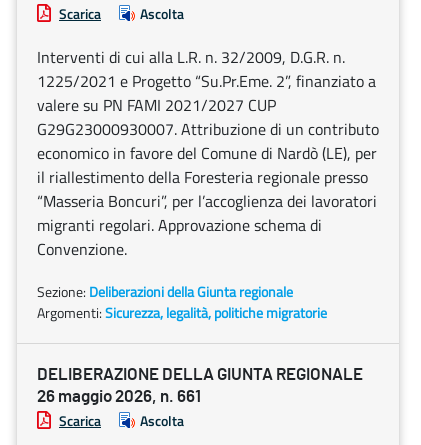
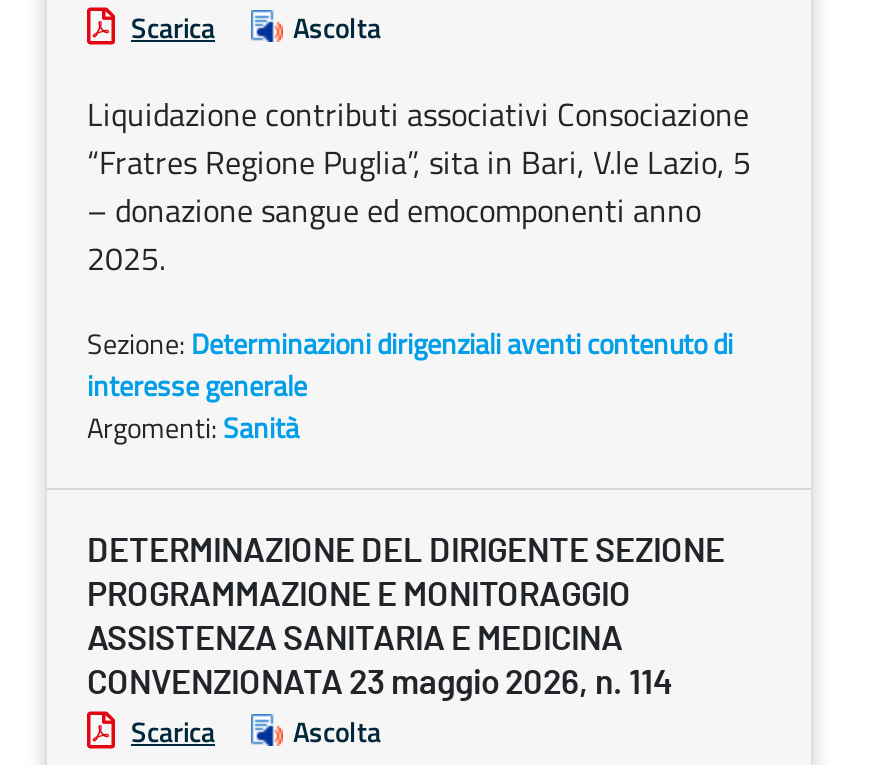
[37,45,379,261] Interventi di cui alla L.R. n. 32/2009, D.G.R. n. | 1225/2021 e Progetto “Su.Pr.Eme. 2”, finanziato a | valere su PN FAMI 2021/2027 CUP | G29G23000930007. Attribuzione di un contributo | economico in favore del Comune di Nardò (LE), per | il riallestimento della Foresteria regionale presso | “Masseria Boncuri”, per l’accoglienza dei lavoratori | migranti regolari. Approvazione schema di | Convenzione. -> [87,90,751,282] Liquidazione contributi associativi Consociazione | “Fratres Regione Puglia”, sita in Bari, V.le Lazio, 5 | – donazione sangue ed emocomponenti anno | 2025.
[37,281,327,323] Sezione: Deliberazioni della Giunta regionale | Argomenti: Sicurezza, legalità, politiche migratorie -> [87,322,733,448] Sezione: Determinazioni dirigenziali aventi contenuto di | interesse generale | Argomenti: Sanità
[37,366,363,405] DELIBERAZIONE DELLA GIUNTA REGIONALE | 26 maggio 2026, n. 661 -> [87,534,725,700] DETERMINAZIONE DEL DIRIGENTE SEZIONE | PROGRAMMAZIONE E MONITORAGGIO | ASSISTENZA SANITARIA E MEDICINA | CONVENZIONATA 23 maggio 2026, n. 114

